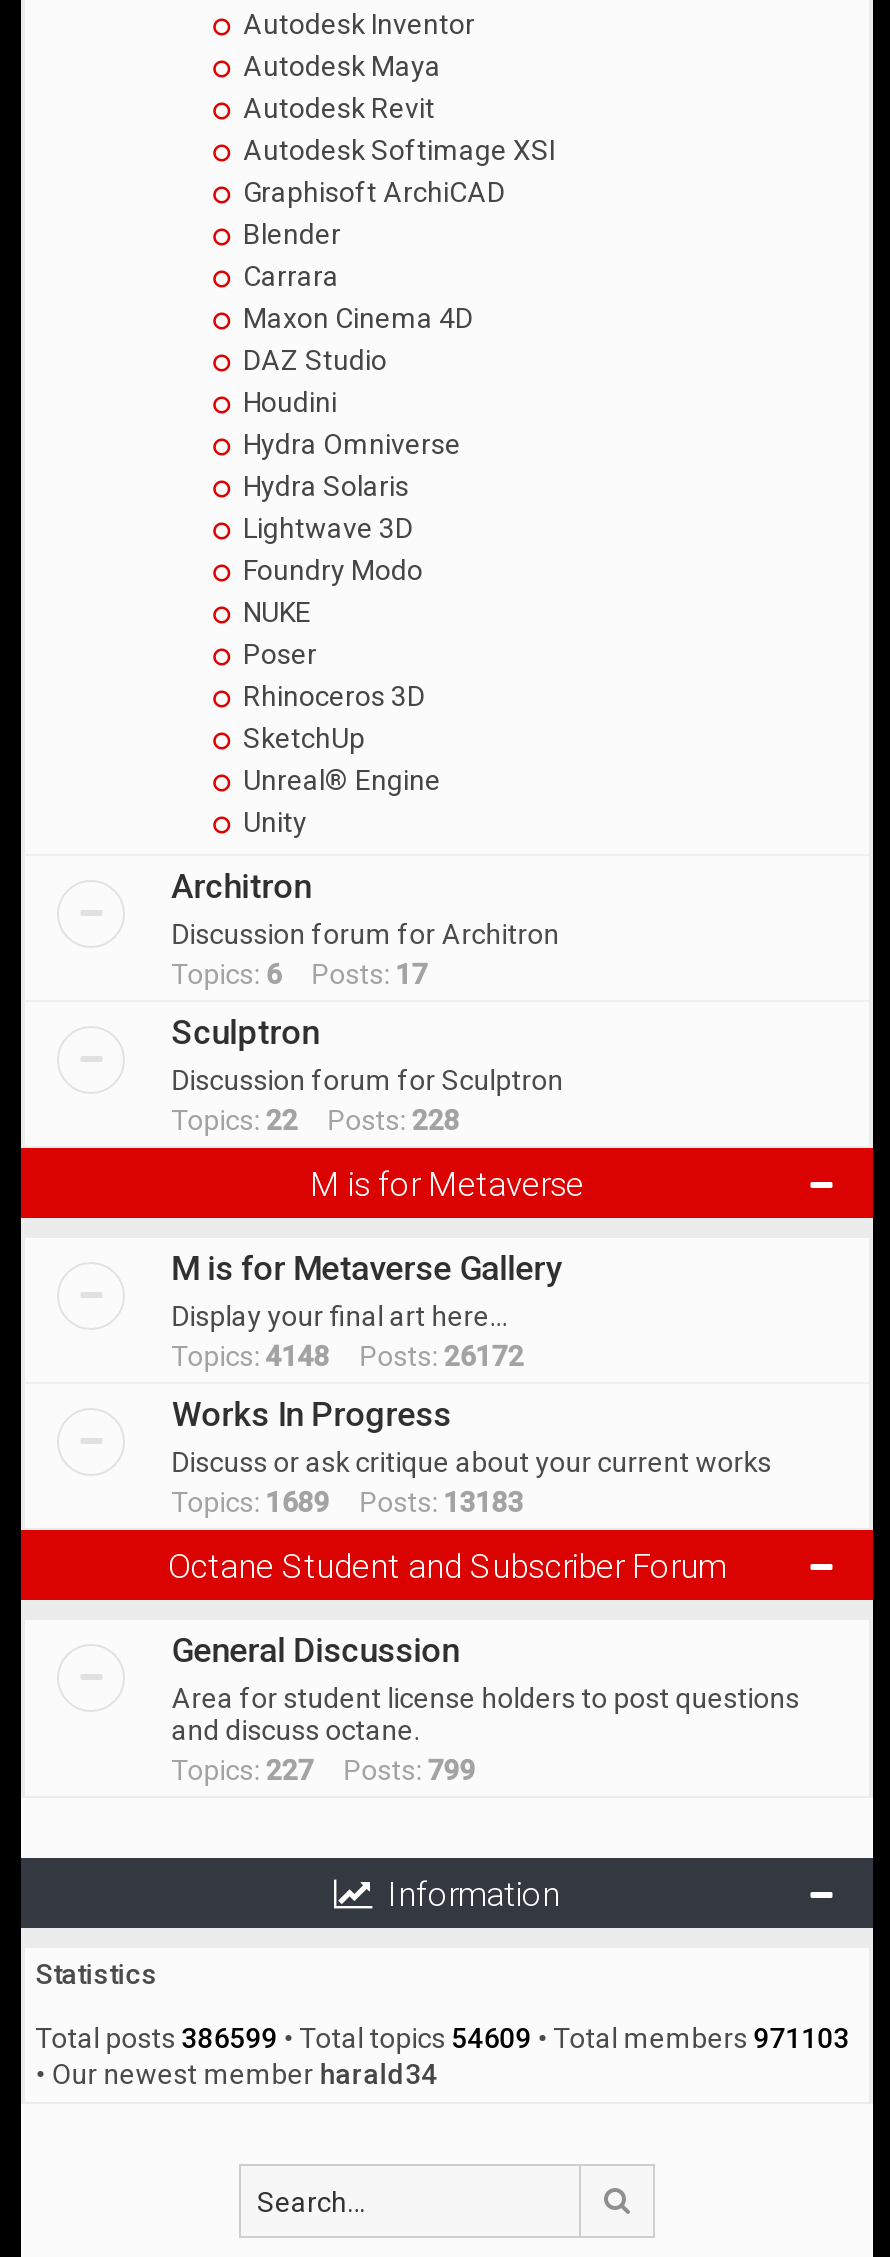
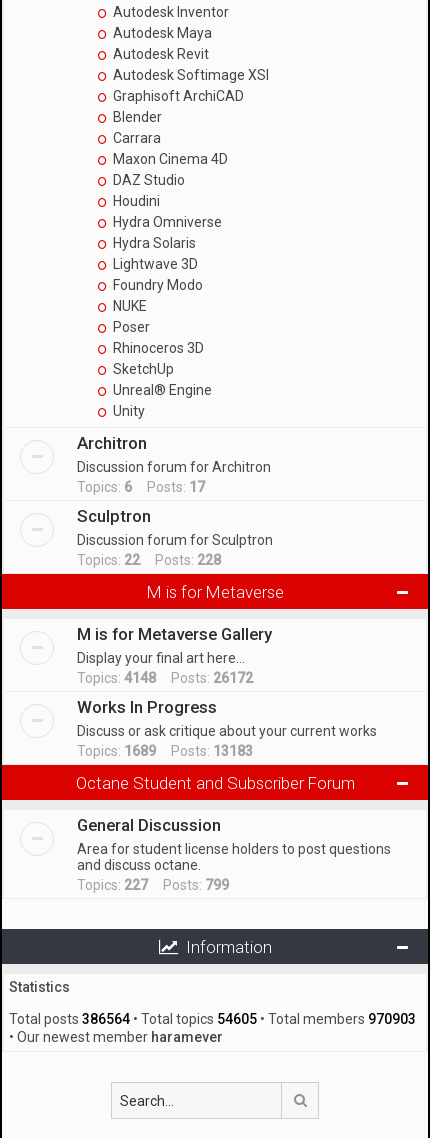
[35,2022,849,2054] Total posts 386599 • Total topics 54609 • Total members 971103 -> [9,1011,416,1027] Total posts 386564 • Total topics 54605 • Total members 970903
[35,2058,437,2090] • Our newest member harald34 -> [9,1029,223,1045] • Our newest member haramever

